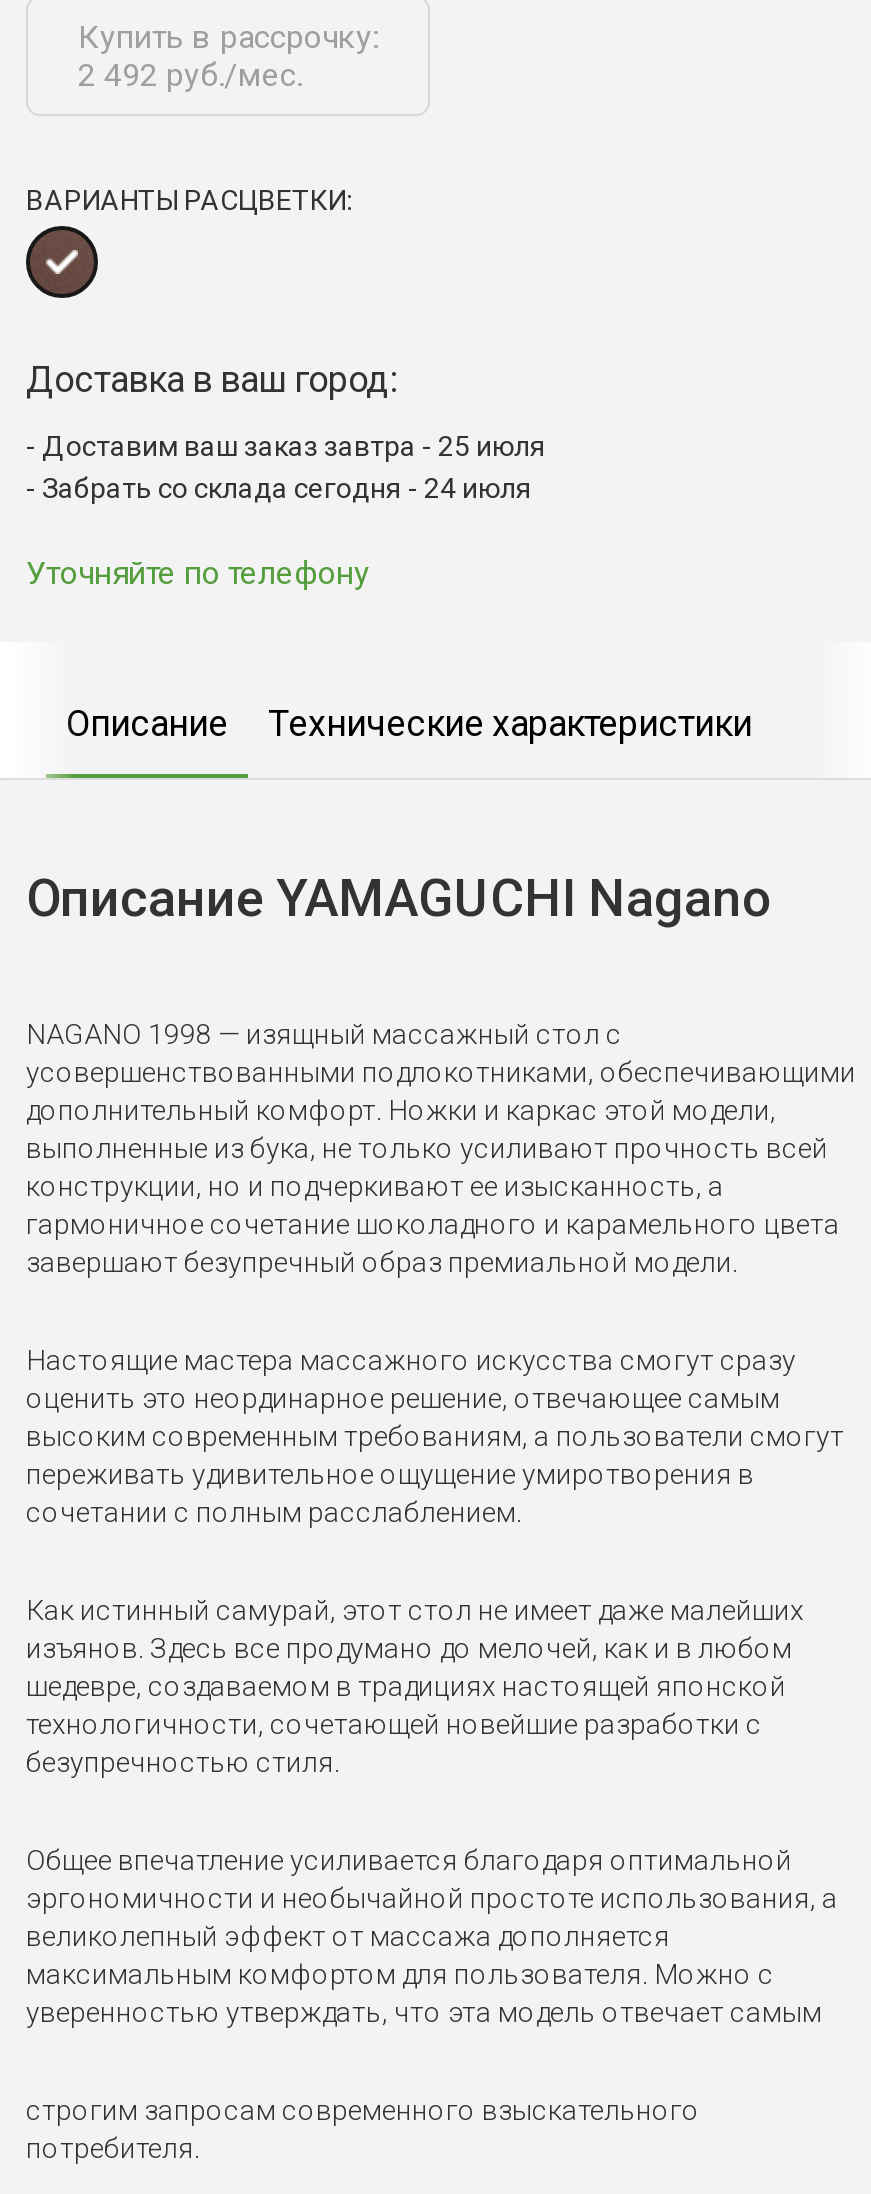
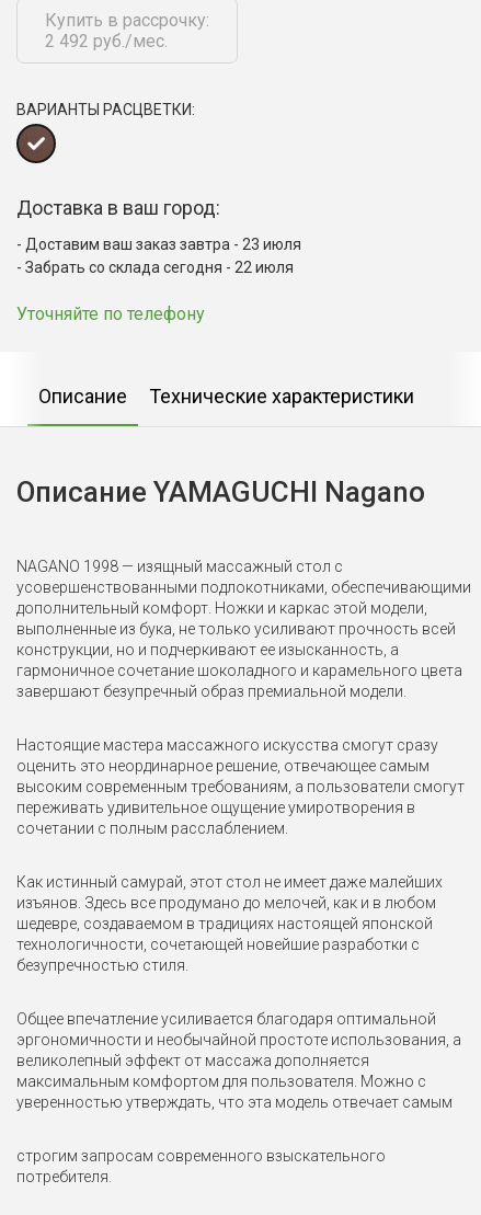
[42,431,546,463] Доставим ваш заказ завтра - 25 июля -> [25,236,301,254] Доставим ваш заказ завтра - 23 июля
[42,473,532,505] Забрать со склада сегодня - 24 июля -> [25,259,294,277] Забрать со склада сегодня - 22 июля

